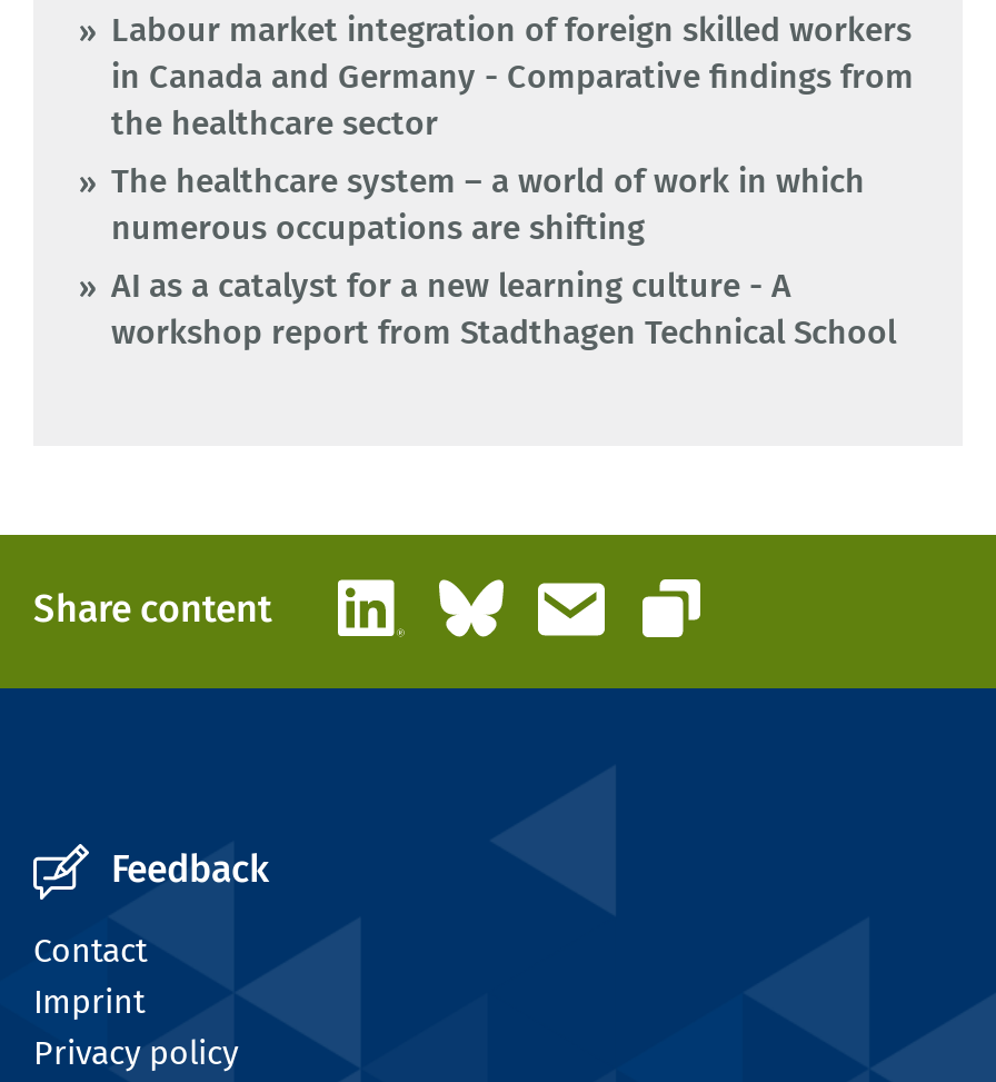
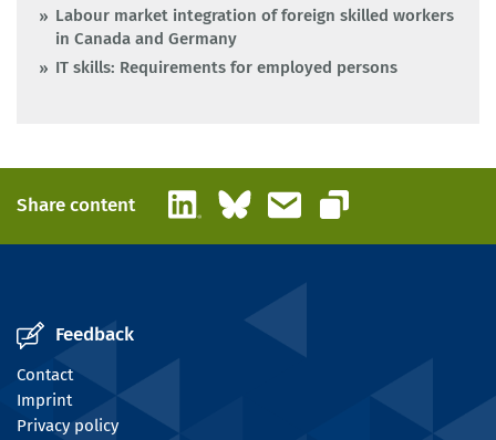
[111,57,914,353] in Canada and Germany - Comparative findings from | the healthcare sector | The healthcare system – a world of work in which | numerous occupations are shifting | AI as a catalyst for a new learning culture - A | workshop report from Stadthagen Technical School -> [55,29,397,77] in Canada and Germany | IT skills: Requirements for employed persons

